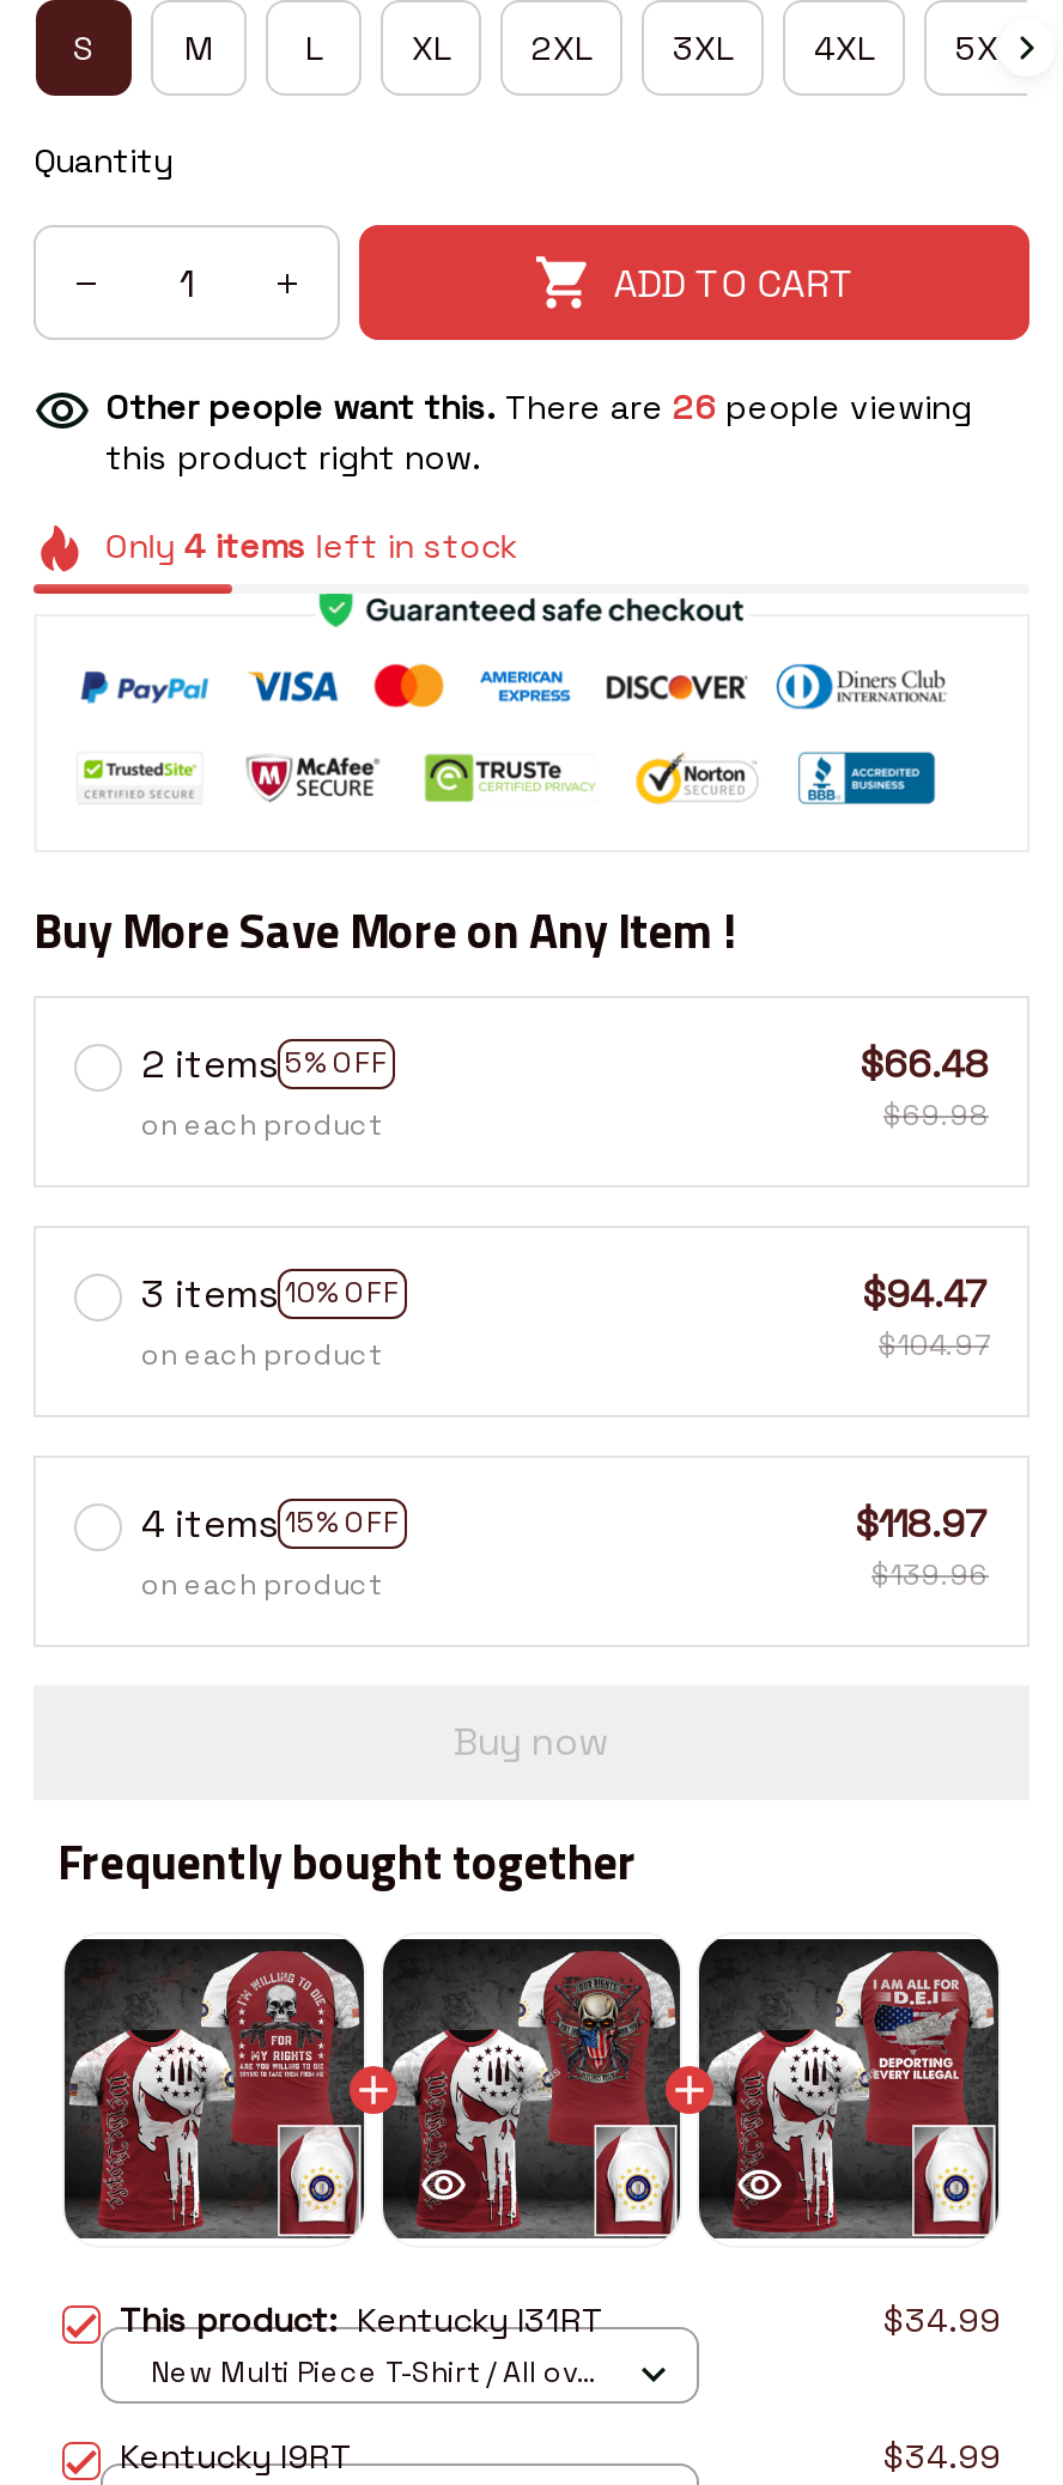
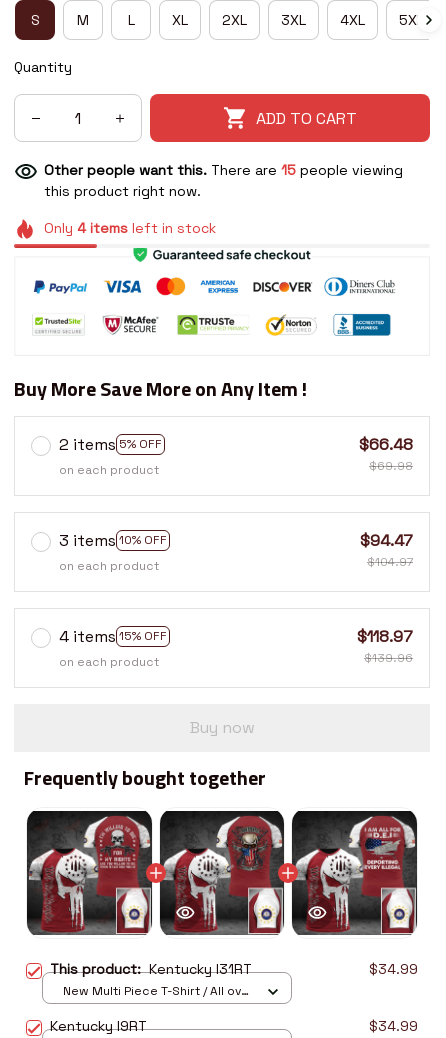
[105,385,972,429] Other people want this. There are 28 people viewing -> [44,161,403,179] Other people want this. There are 15 people viewing

